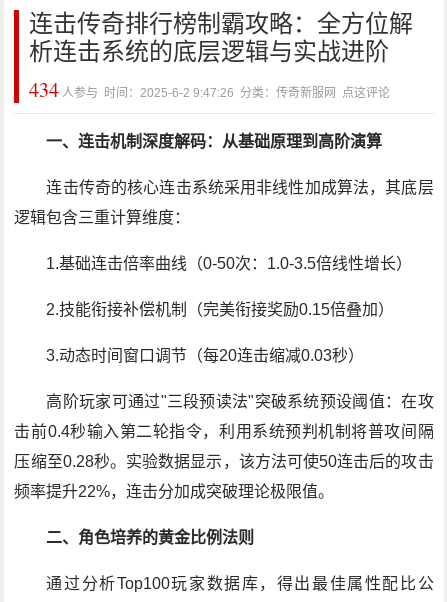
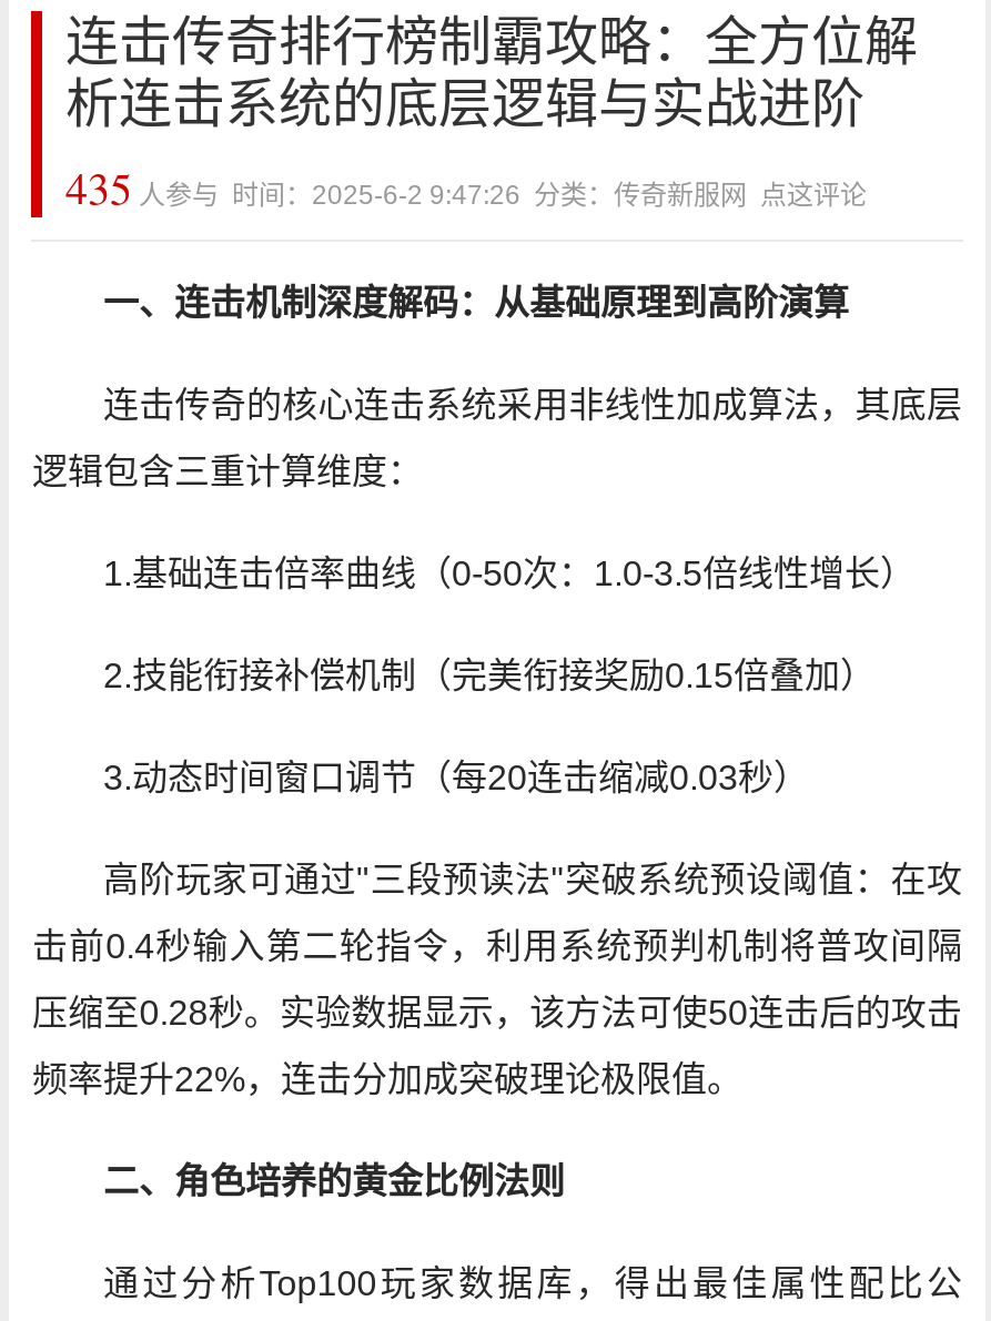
[29,76,390,103] 434人参与 时间：2025-6-2 9:47:26 分类：传奇新服网点这评论 -> [65,157,867,217] 435人参与 时间：2025-6-2 9:47:26 分类：传奇新服网点这评论

